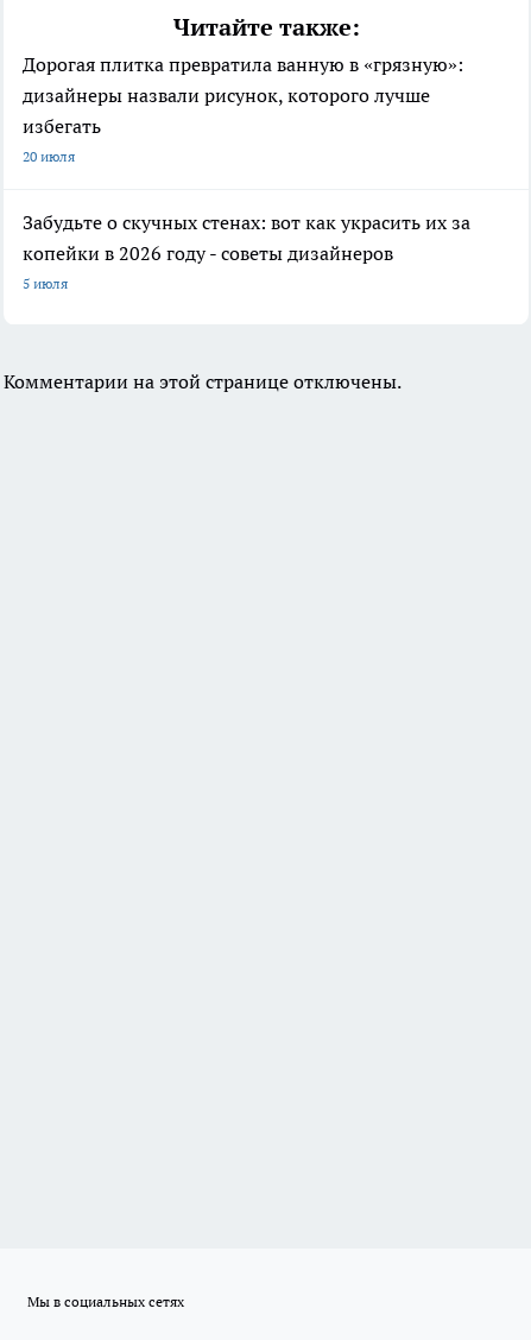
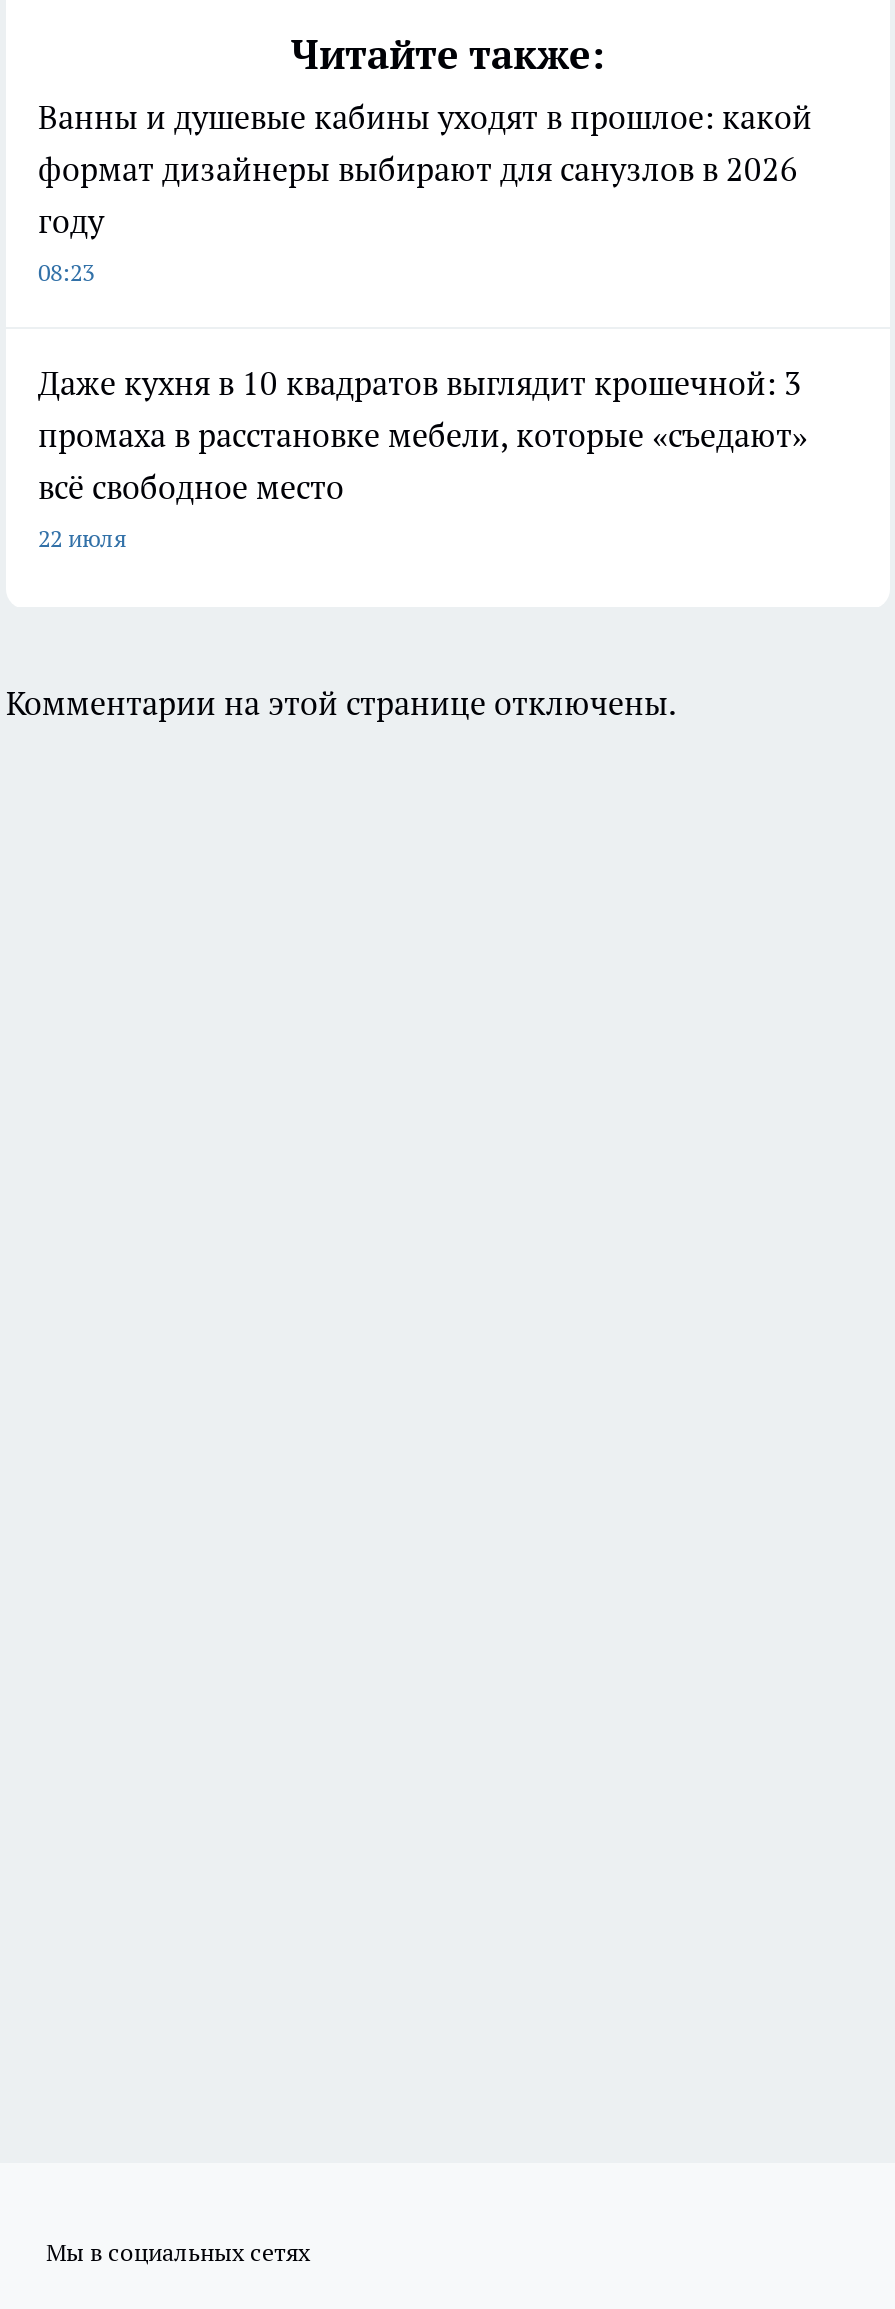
[23,53,463,165] Дорогая плитка превратила ванную в «грязную»: | дизайнеры назвали рисунок, которого лучше | избегать | 20 июля -> [38,97,812,287] Ванны и душевые кабины уходят в прошлое: какой | формат дизайнеры выбирают для санузлов в 2026 | году | 08:23
[23,211,470,292] Забудьте о скучных стенах: вот как украсить их за | копейки в 2026 году - советы дизайнеров | 5 июля -> [38,363,808,553] Даже кухня в 10 квадратов выглядит крошечной: 3 | промаха в расстановке мебели, которые «съедают» | всё свободное место | 22 июля

